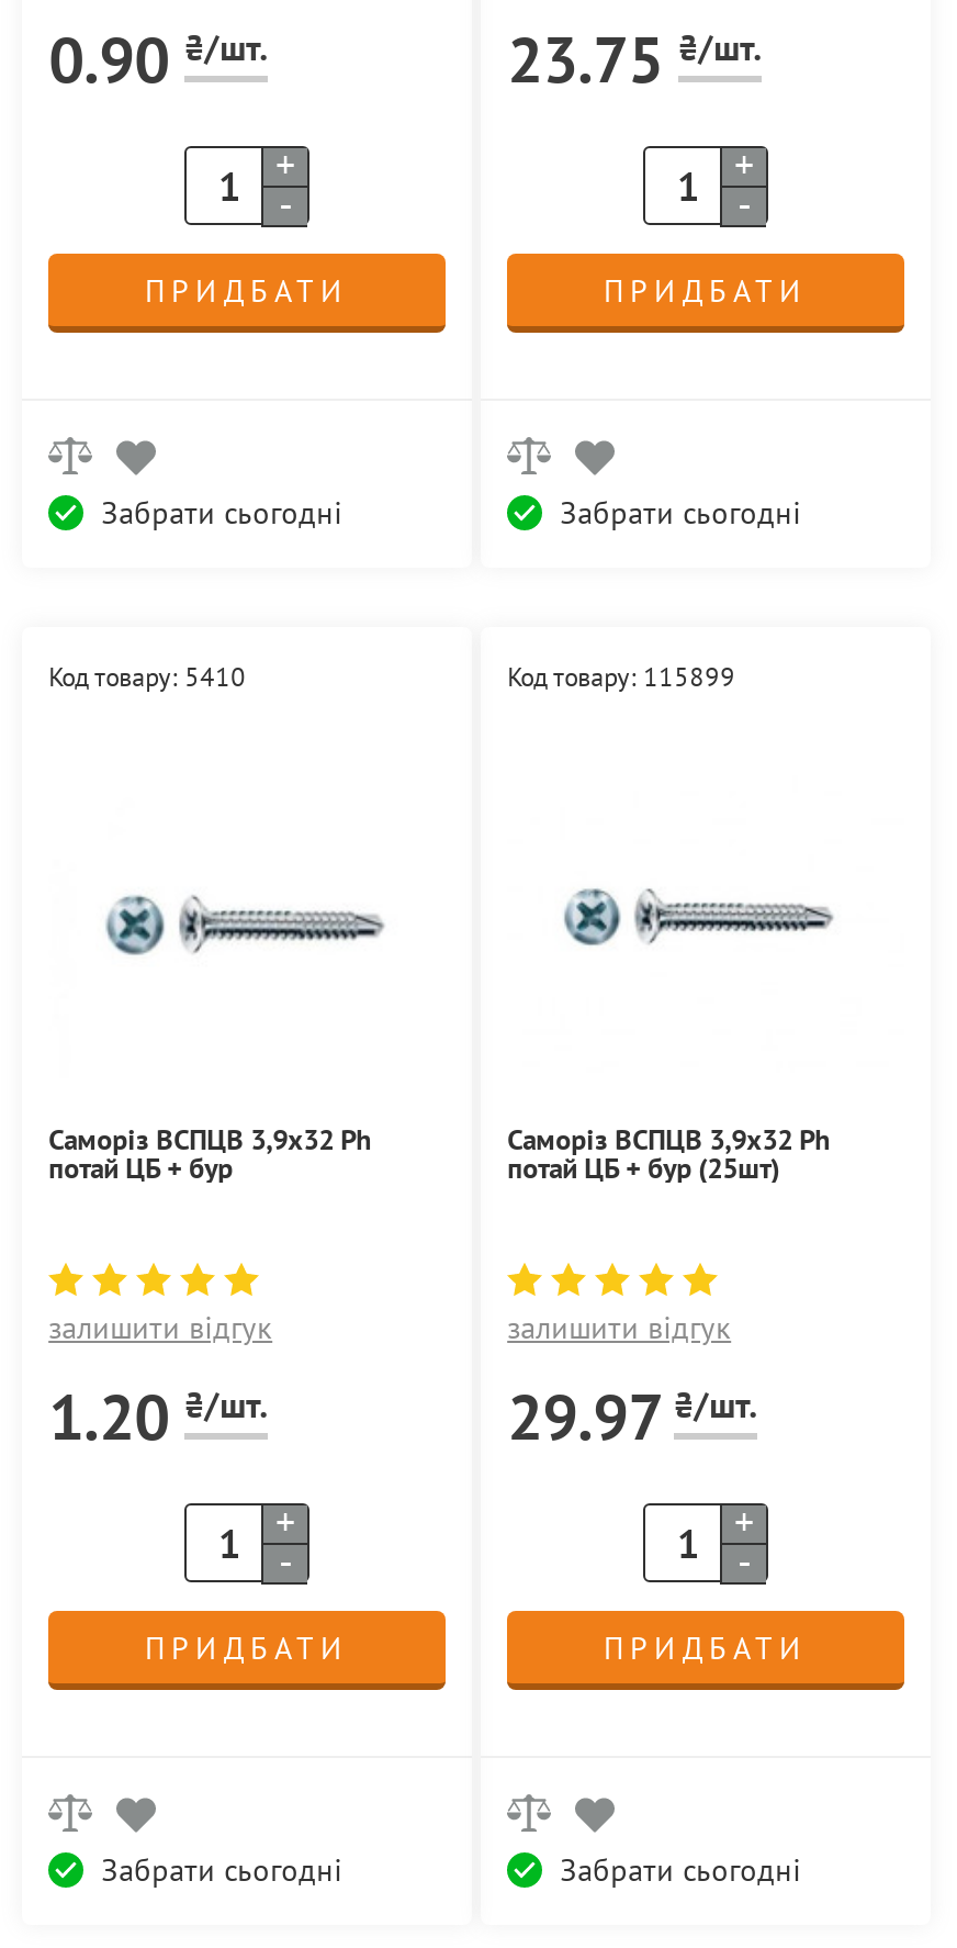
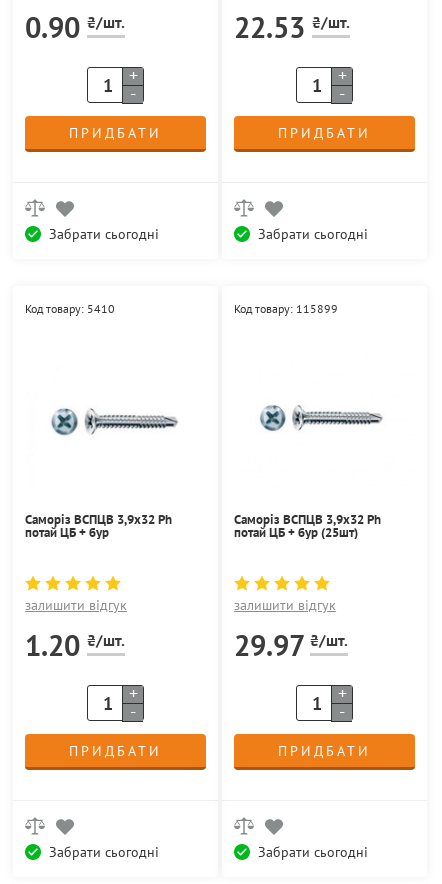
[507,17,762,101] 23.75 ₴/шт. -> [234,8,350,46] 22.53 ₴/шт.

